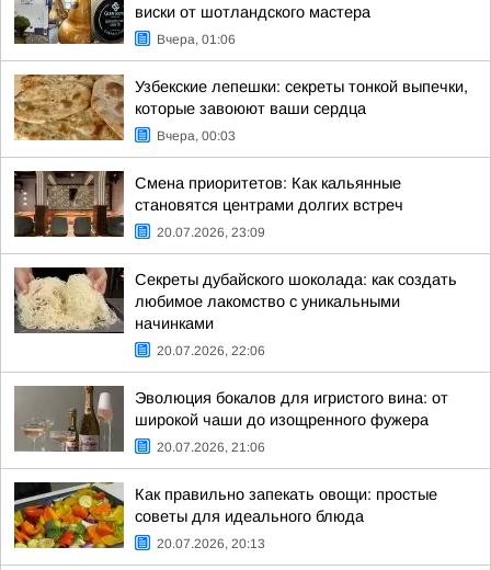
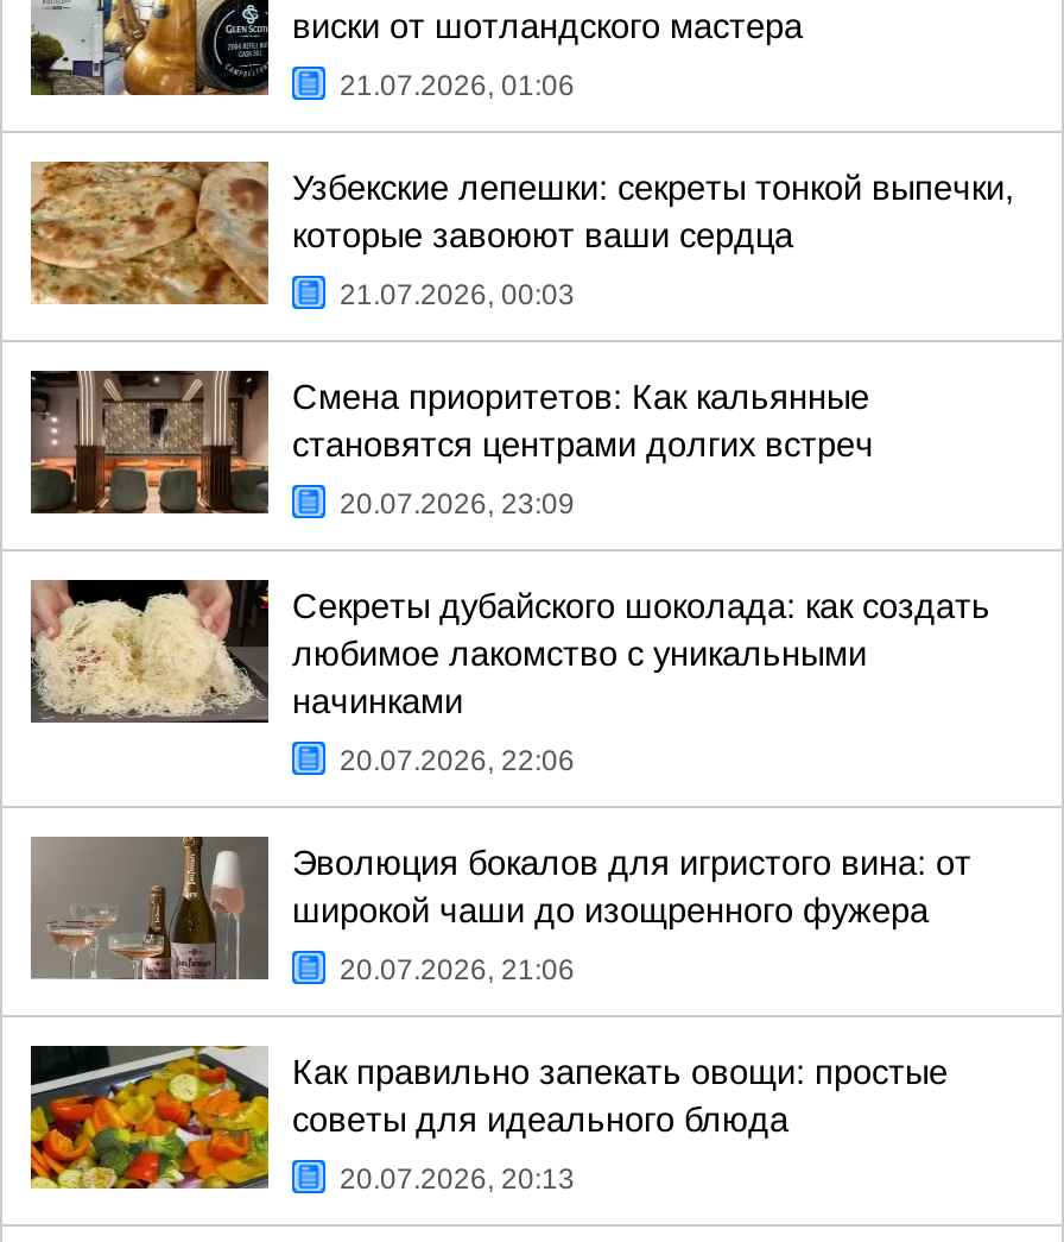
[157,32,236,47] Вчера, 01:06 -> [340,69,575,102] 21.07.2026, 01:06
[157,128,236,144] Вчера, 00:03 -> [340,278,575,311] 21.07.2026, 00:03

